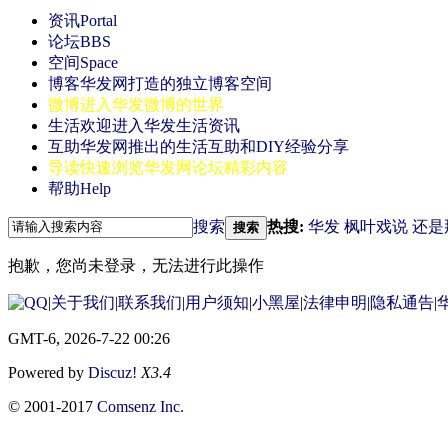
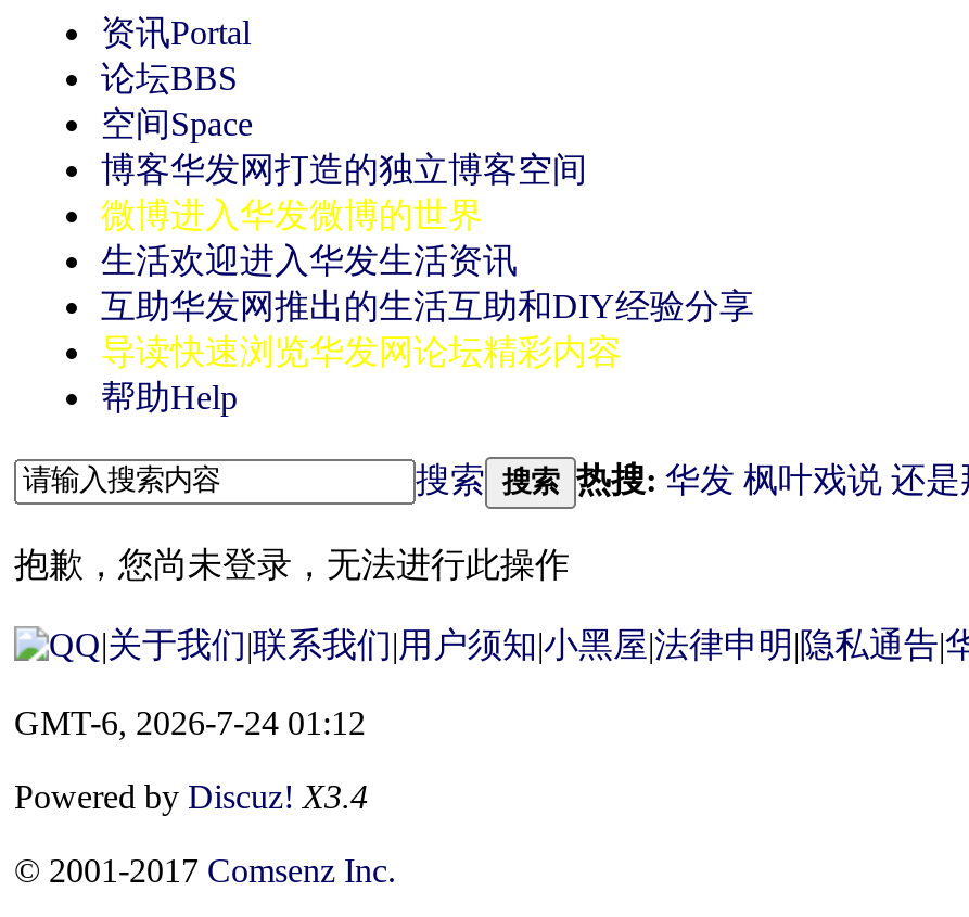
[8,330,170,347] GMT-6, 2026-7-22 00:26 -> [14,704,366,741] GMT-6, 2026-7-24 01:12

